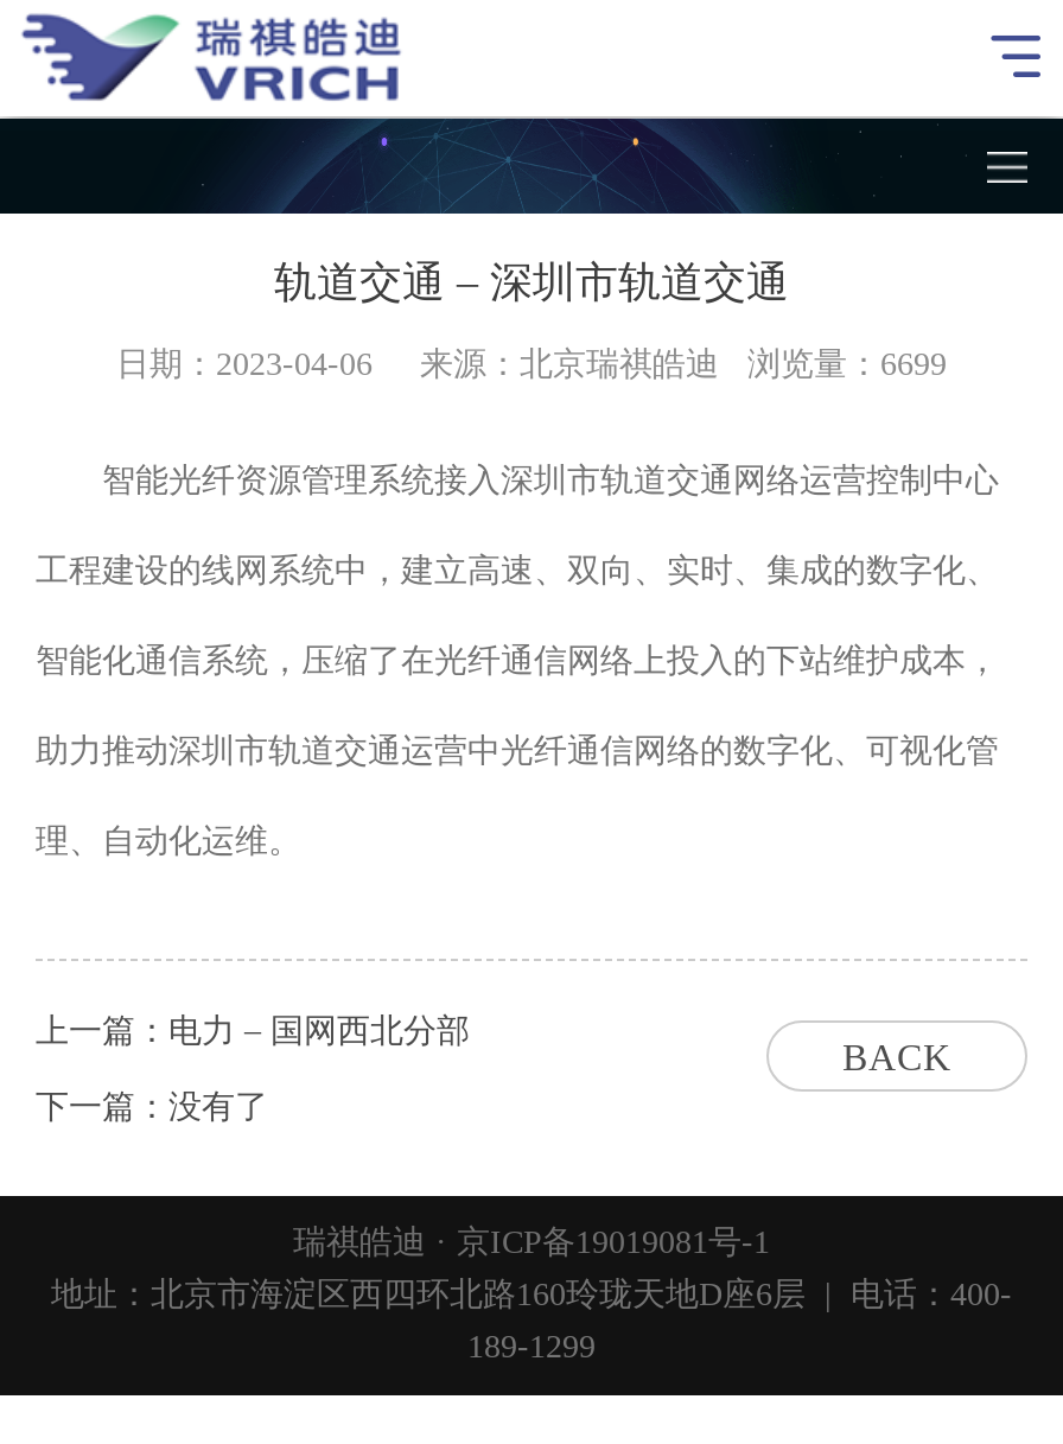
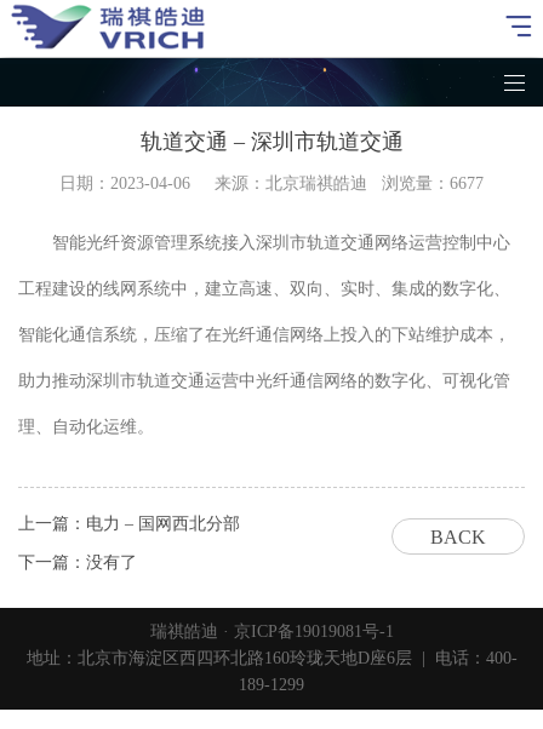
[116,346,947,382] 日期：2023-04-06 来源：北京瑞祺皓迪 浏览量：6699 -> [59,174,484,193] 日期：2023-04-06 来源：北京瑞祺皓迪 浏览量：6677

